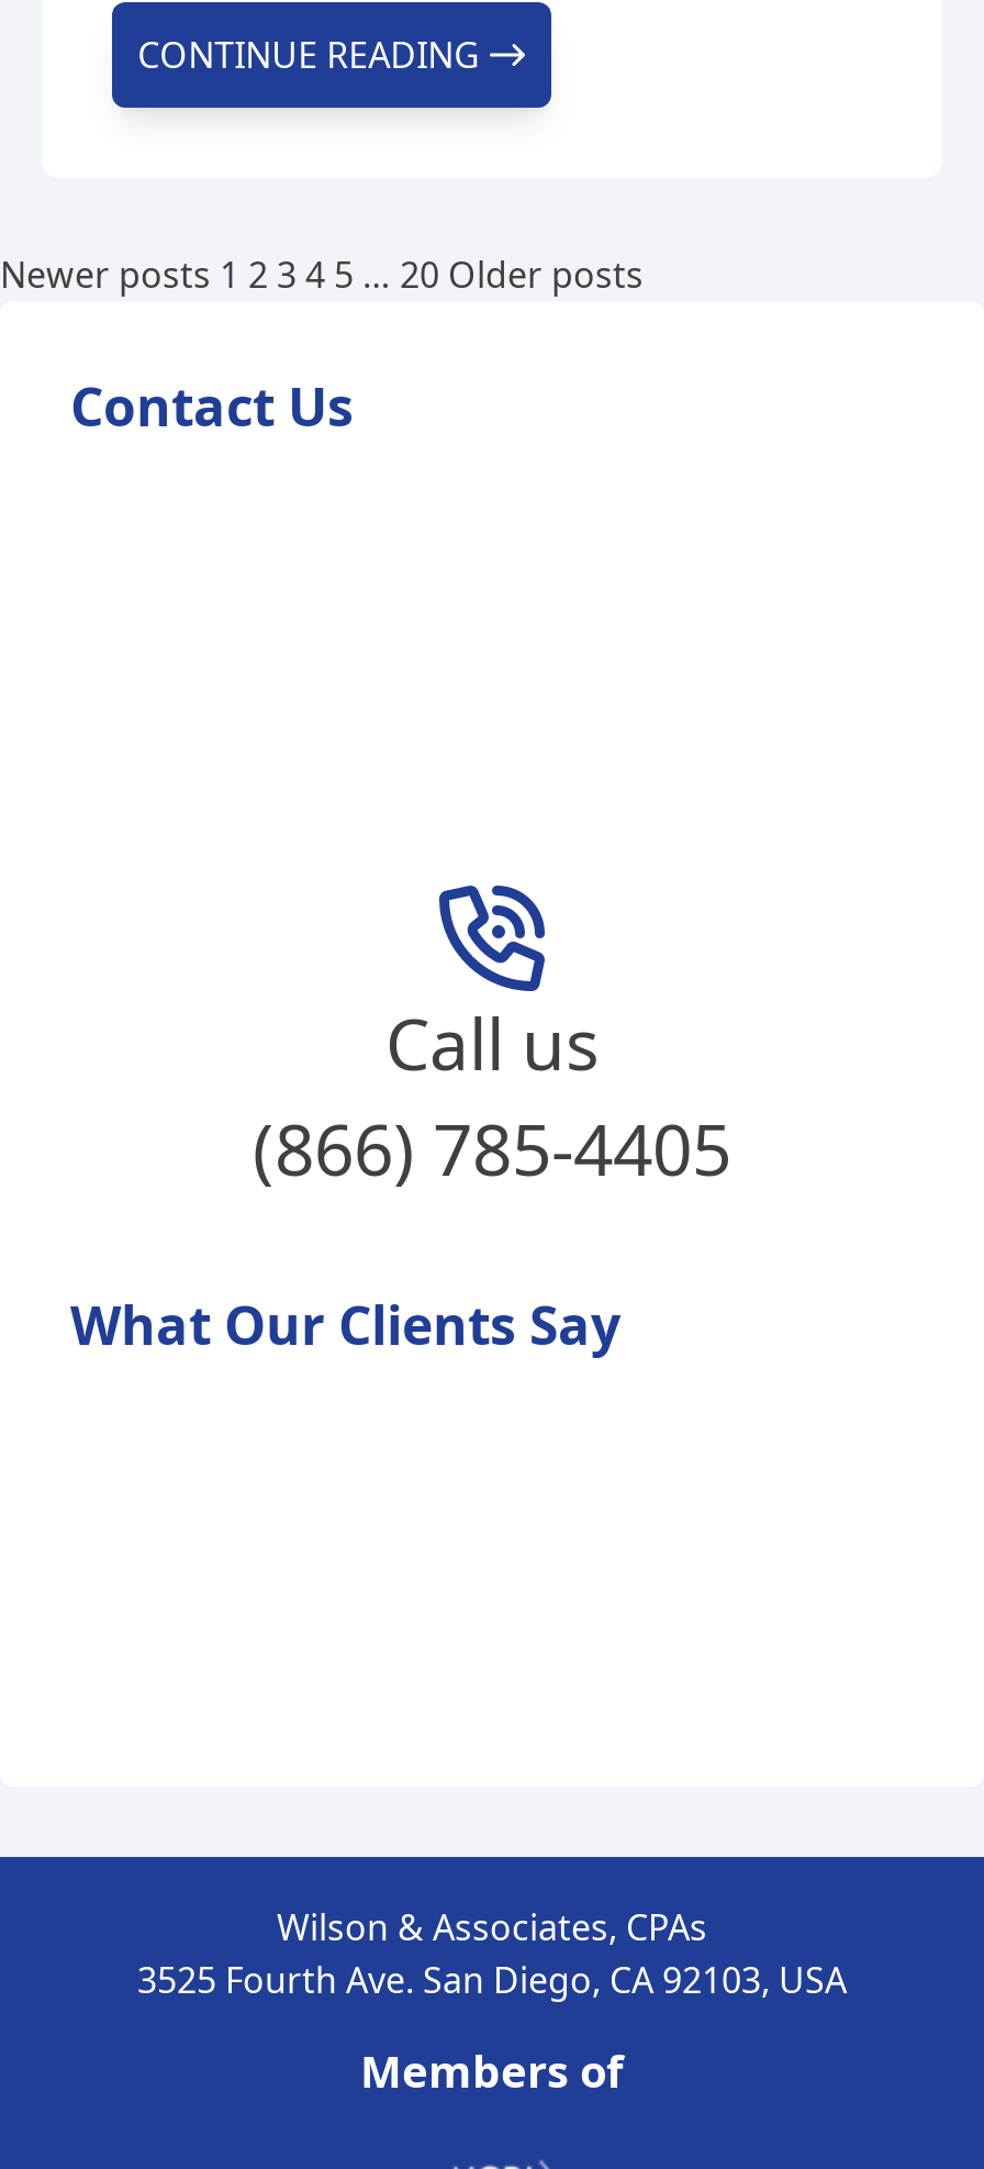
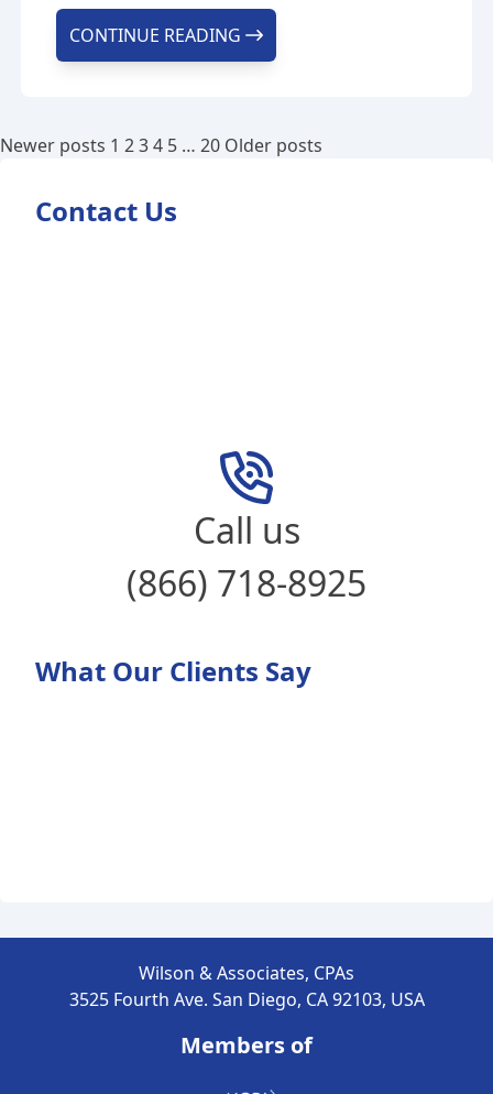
[253,1101,731,1196] (866) 785-4405 -> [127,559,366,607] (866) 718-8925

